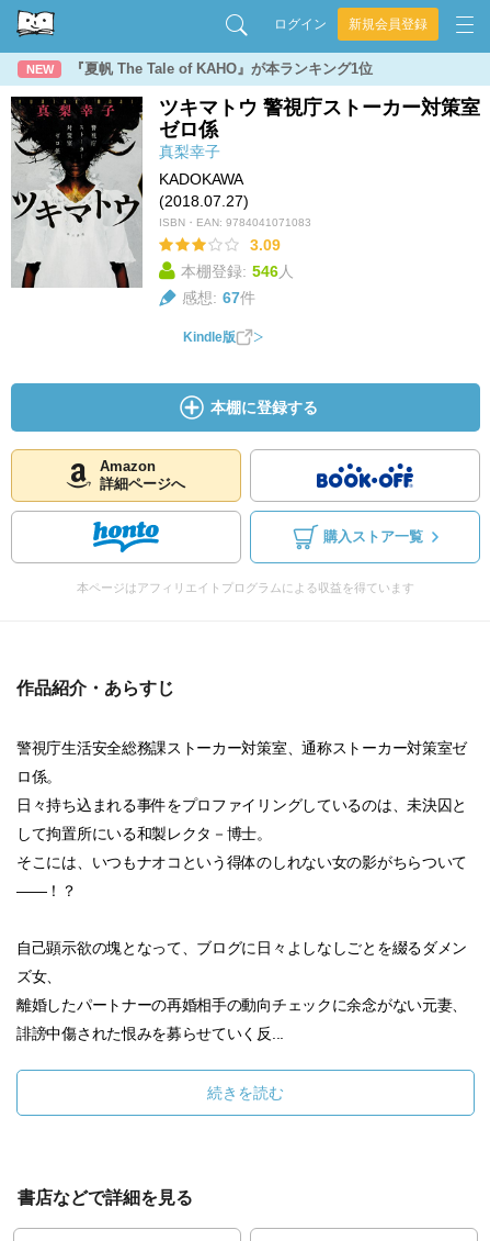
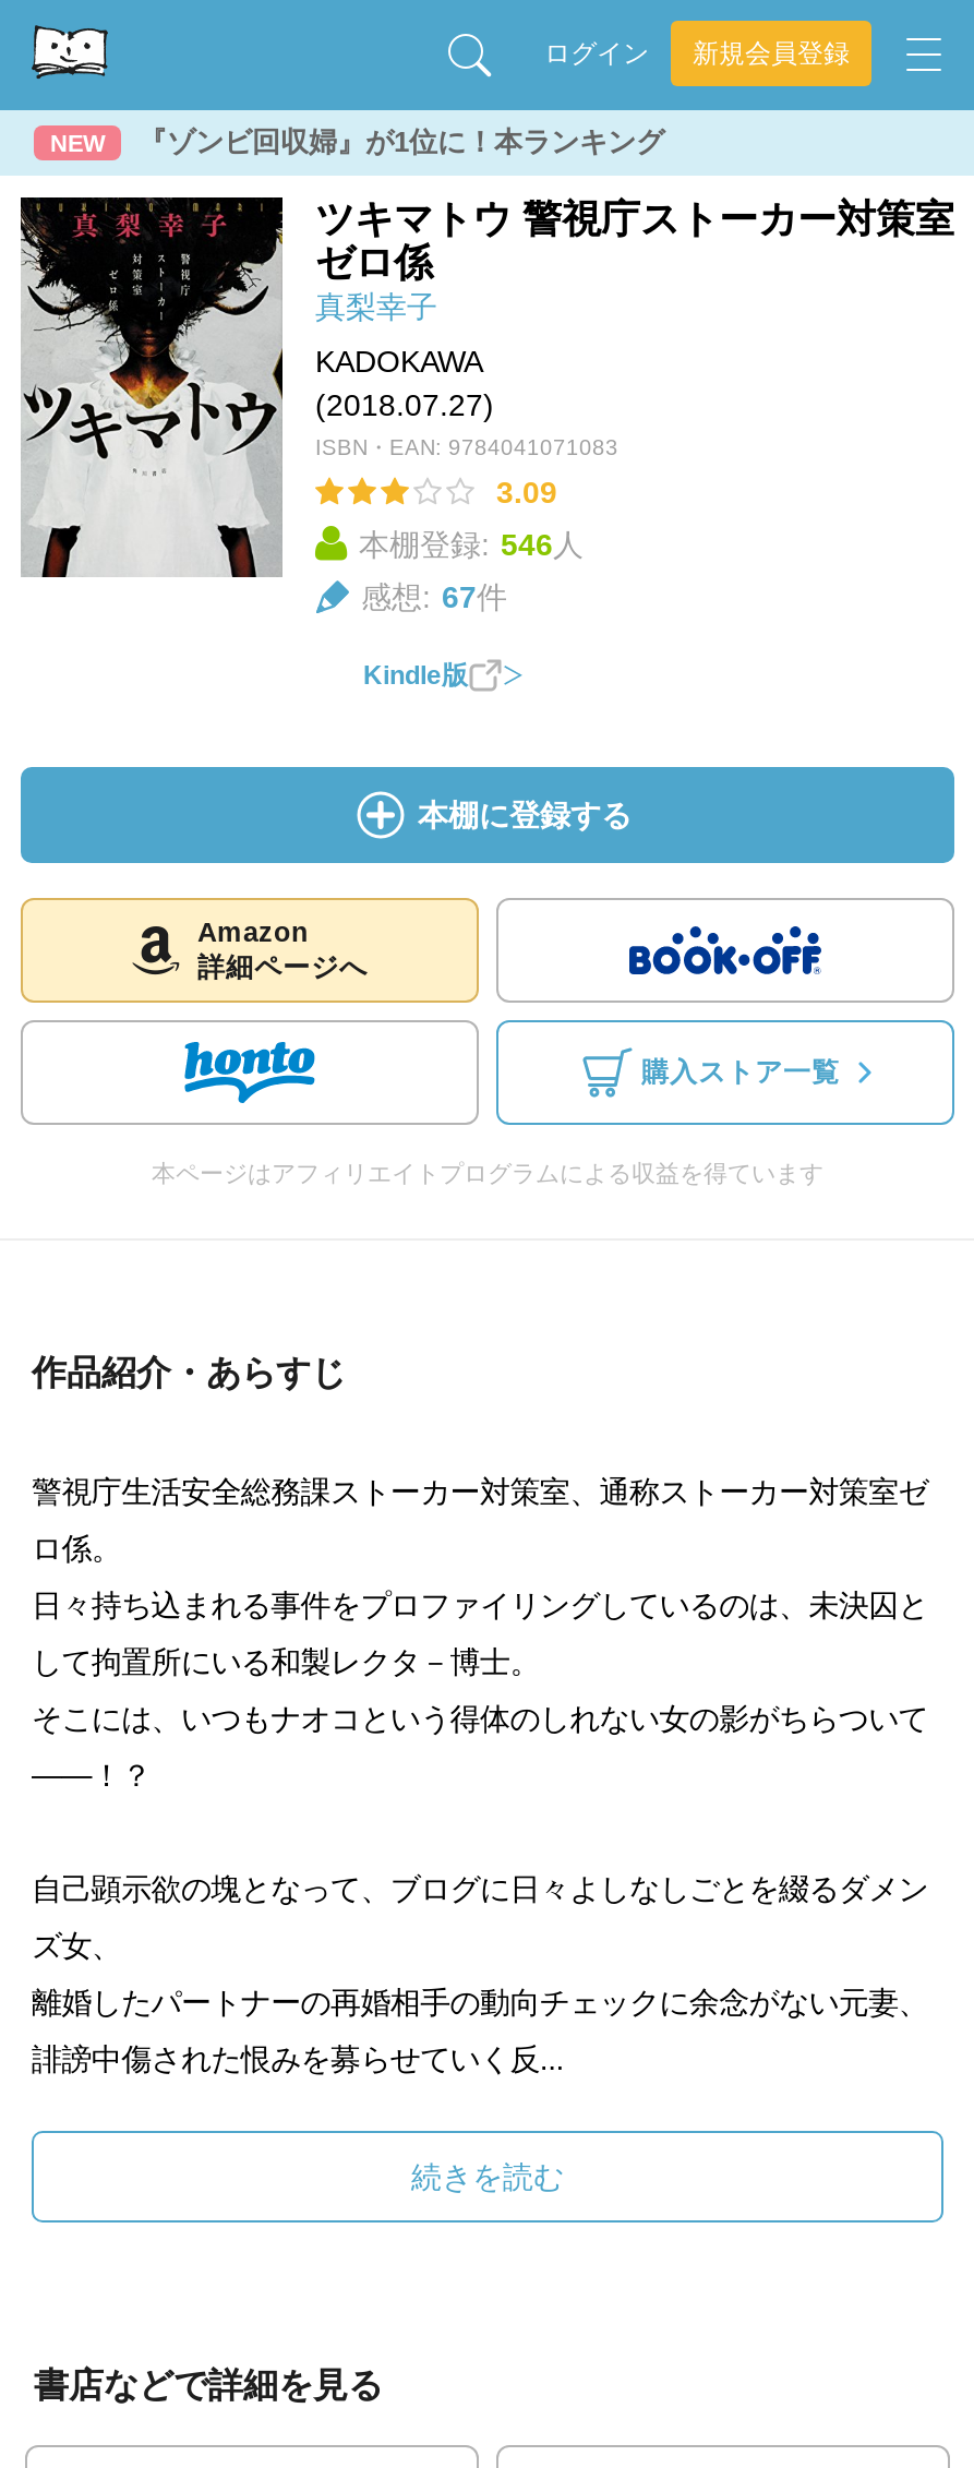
[70,60,373,77] 『夏帆 The Tale of KAHO』が本ランキング1位 -> [139,125,664,158] 『ゾンビ回収婦』が1位に！本ランキング

